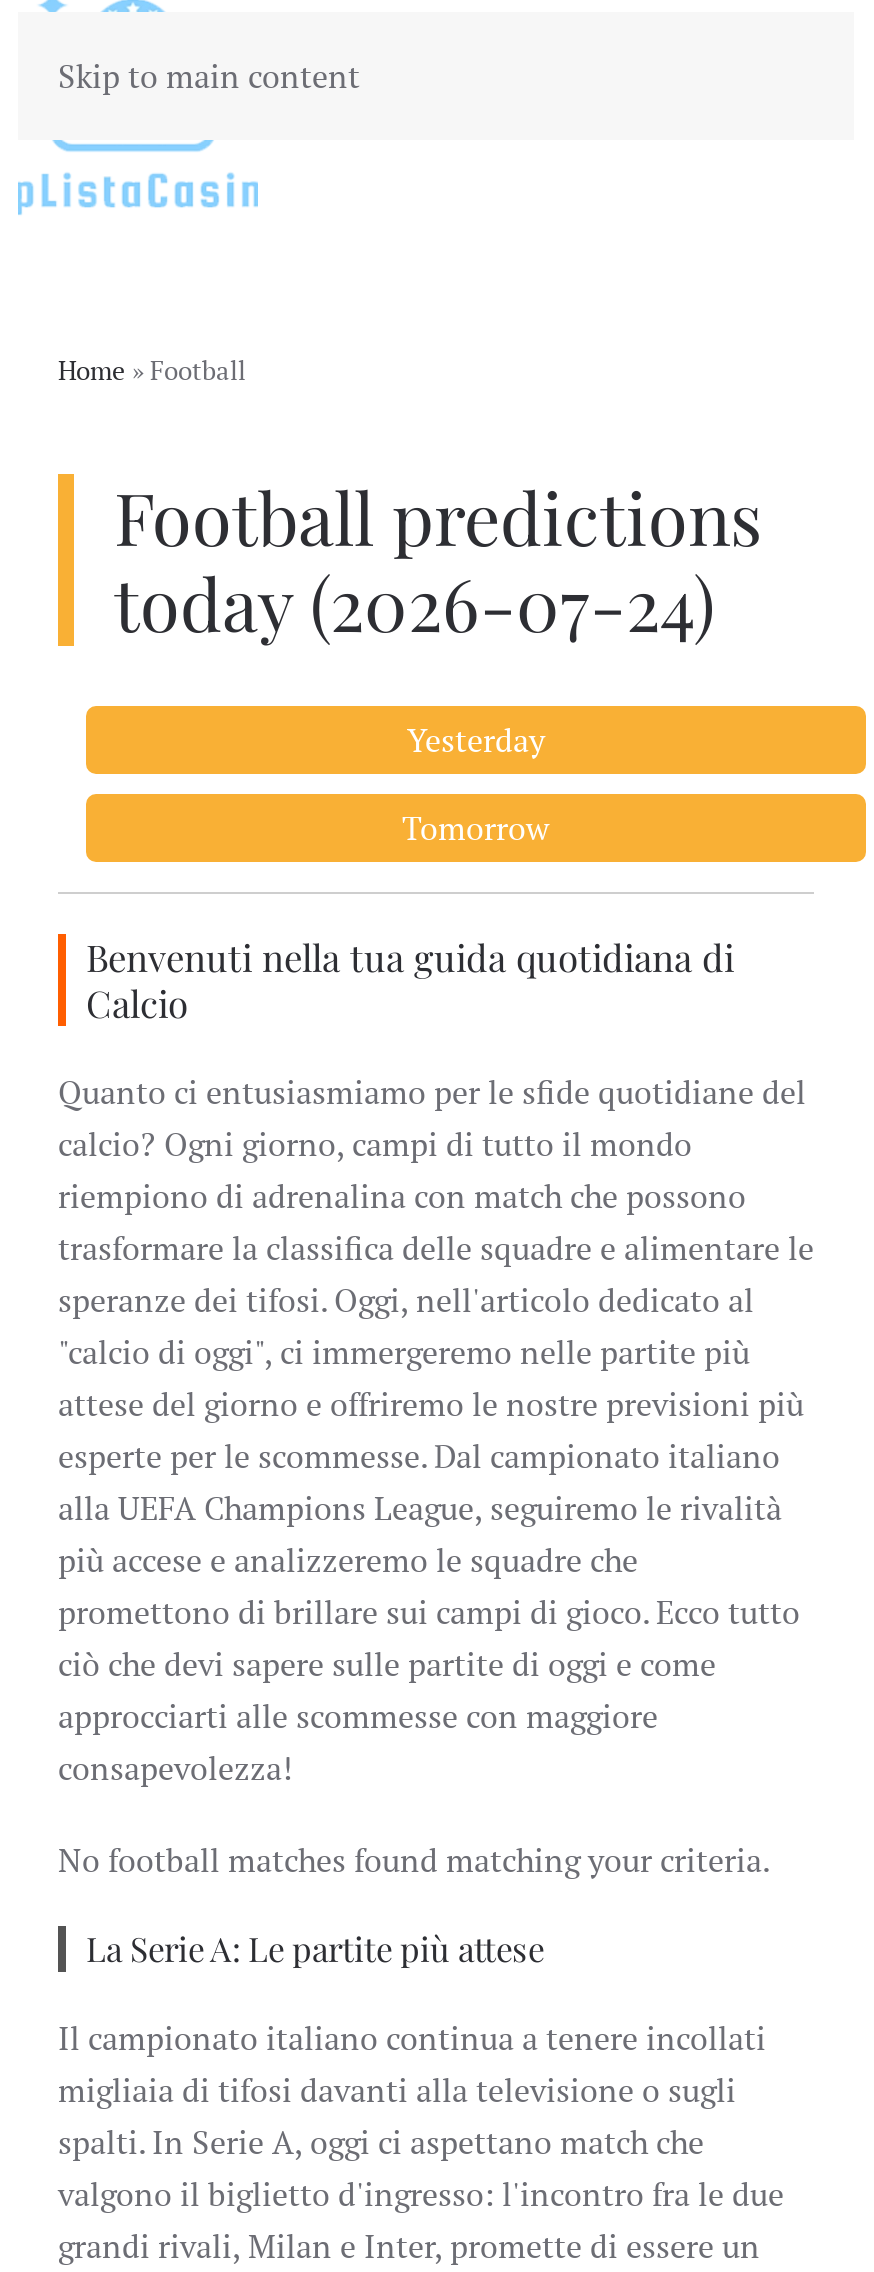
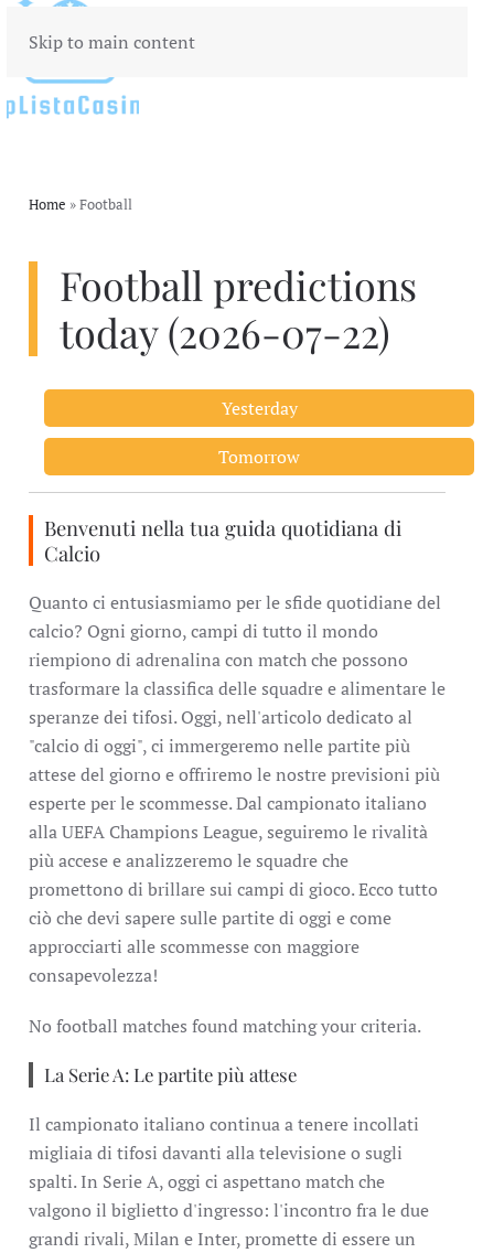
[114,554,716,650] today (2026-07-24) -> [60,306,390,358] today (2026-07-22)

